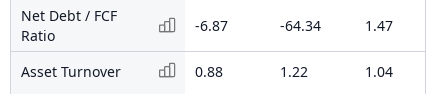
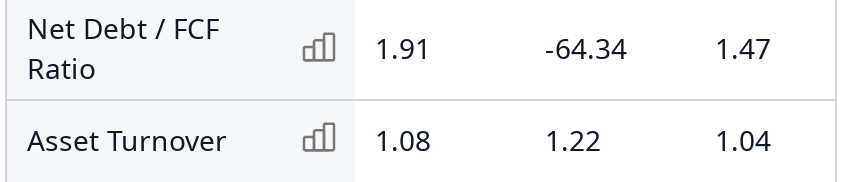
[195,16,228,35] -6.87 -> [375,29,431,67] 1.91
[195,62,223,81] 0.88 -> [375,121,431,159] 1.08

